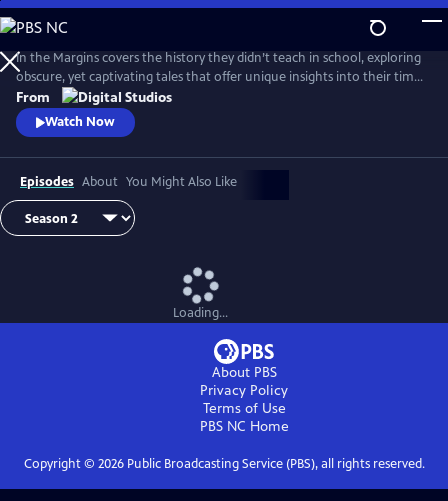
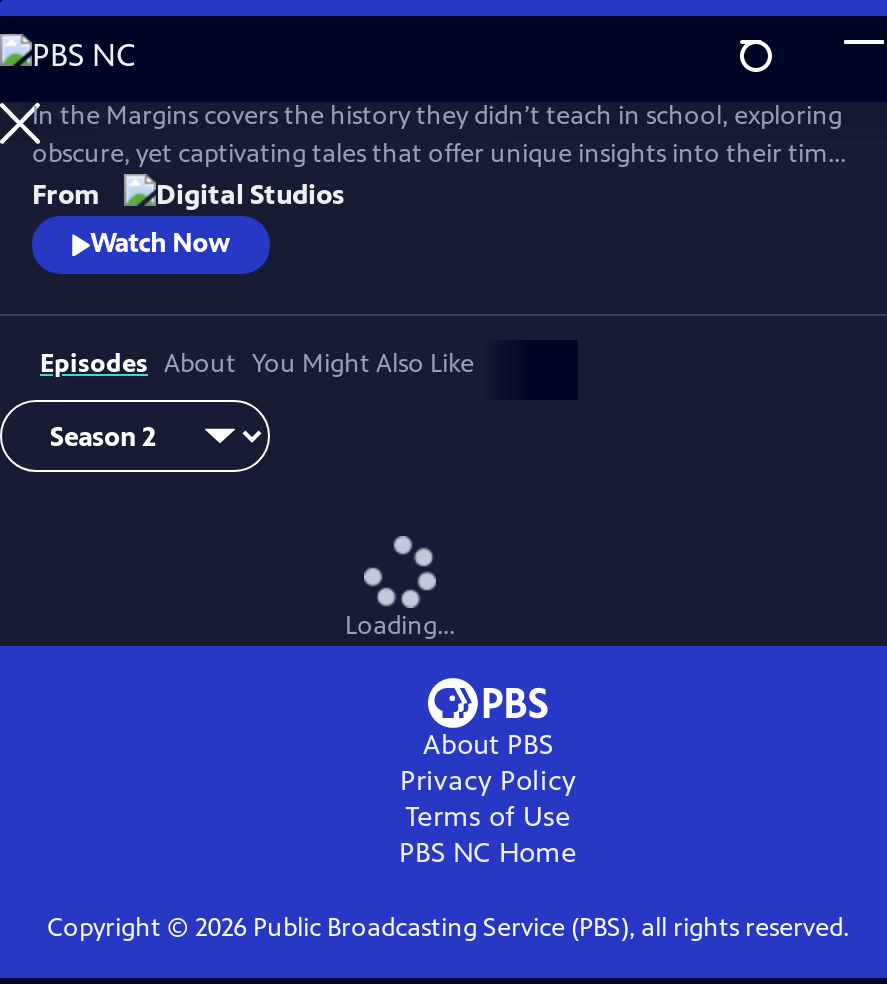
[182,267,219,303] [image] -> [364,536,436,606] [image]

